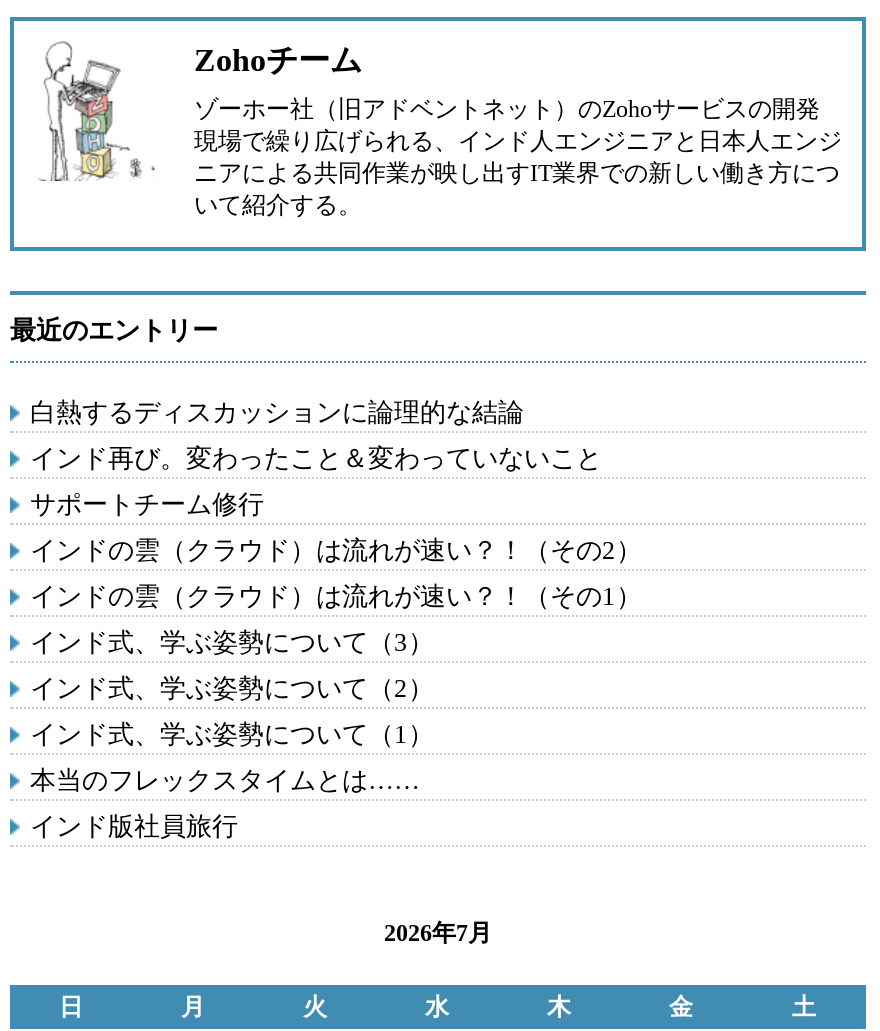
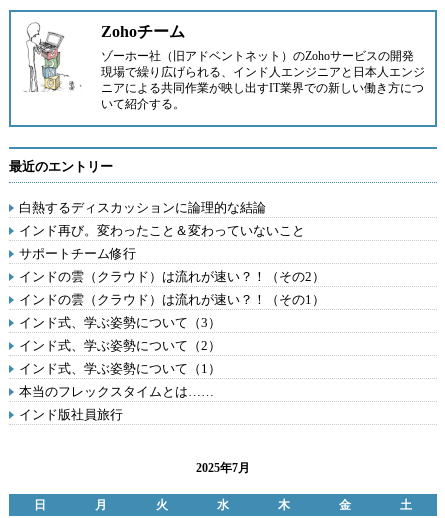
[384,919,492,947] 2026年7月 -> [196,461,250,475] 2025年7月

